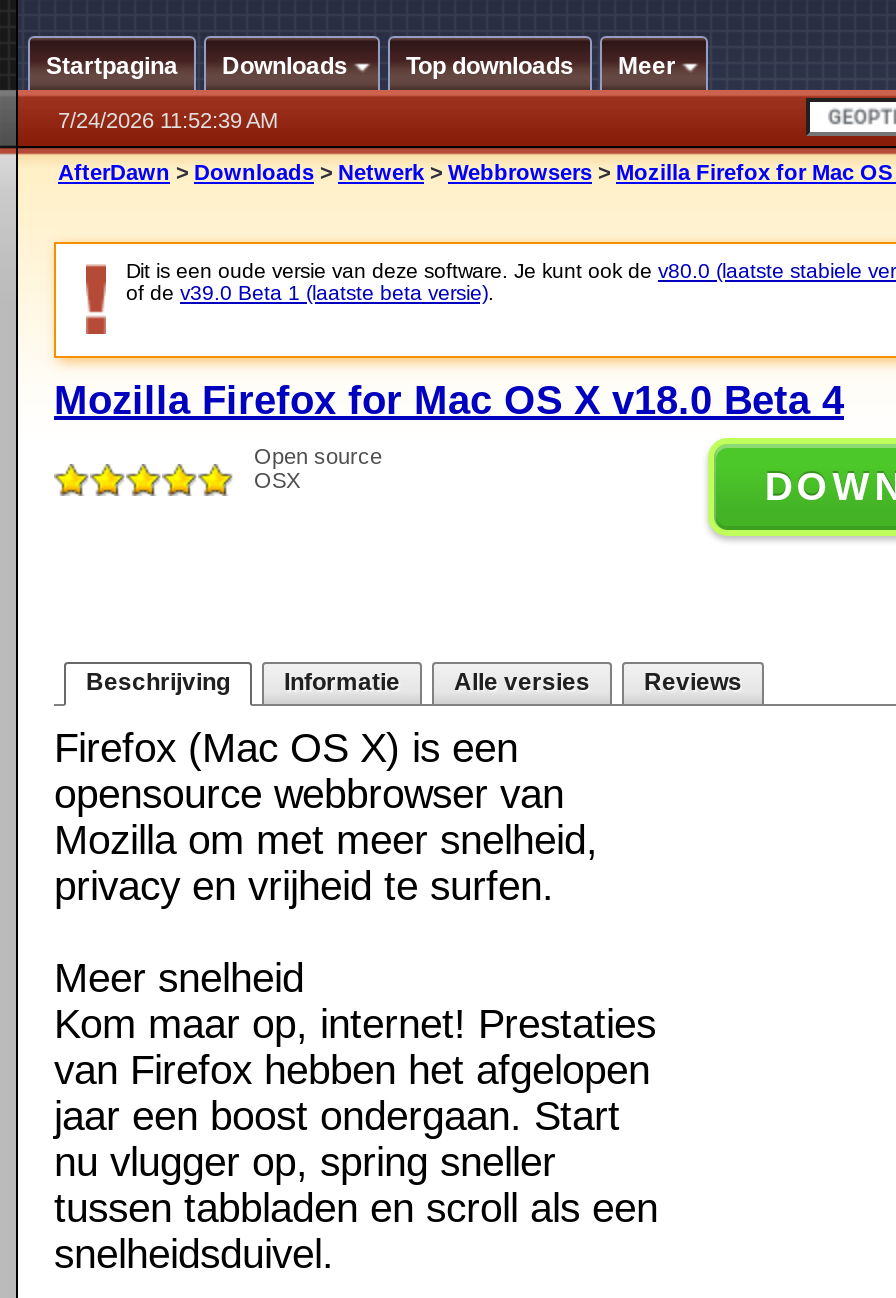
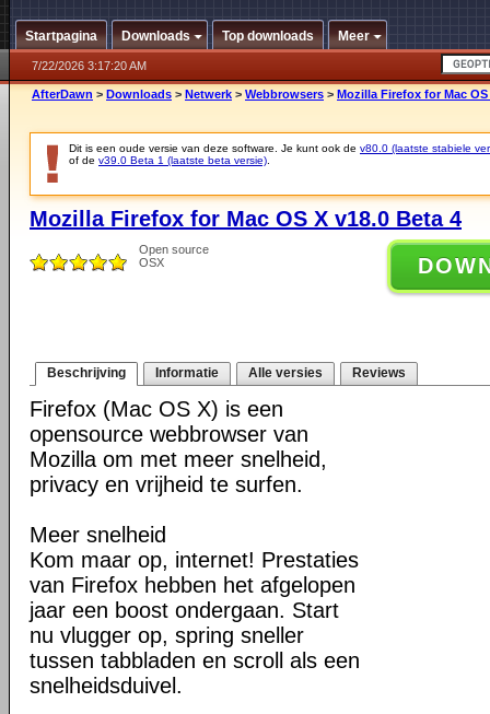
[58,108,278,132] 7/24/2026 11:52:39 AM -> [32,59,147,72] 7/22/2026 3:17:20 AM

